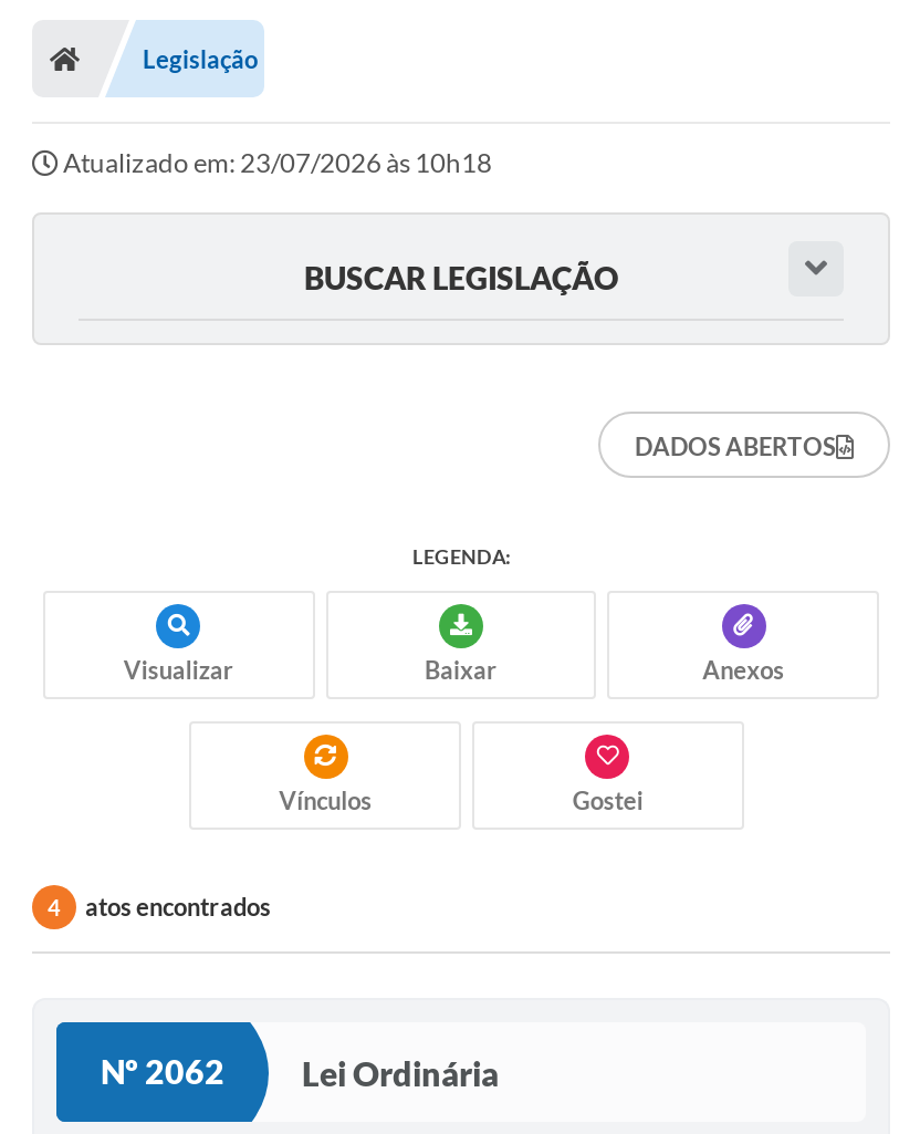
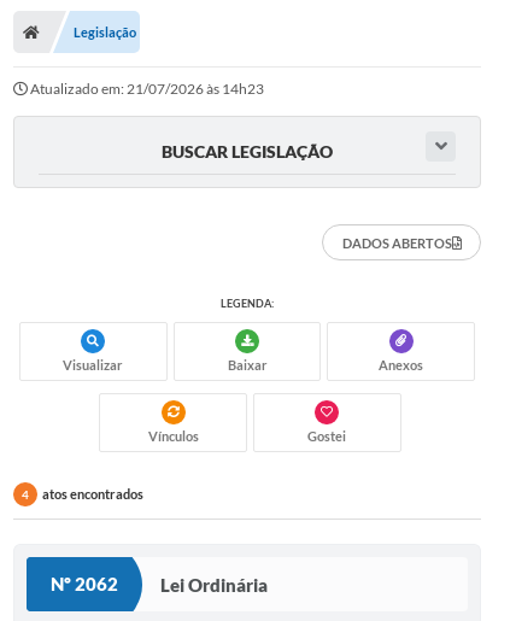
[63,146,492,180] Atualizado em: 23/07/2026 às 10h18 -> [30,80,264,98] Atualizado em: 21/07/2026 às 14h23

